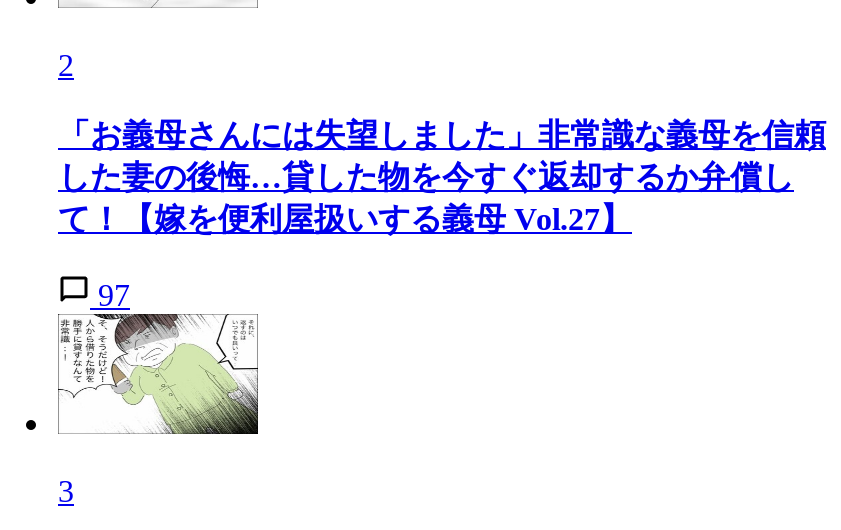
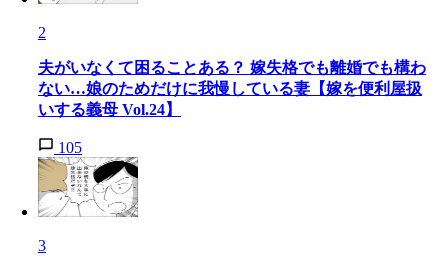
[58,118,826,236] 「お義母さんには失望しました」非常識な義母を信頼 | した妻の後悔…貸した物を今すぐ返却するか弁償し | て！【嫁を便利屋扱いする義母 Vol.27】 -> [38,59,426,118] 夫がいなくて困ることある？ 嫁失格でも離婚でも構わ | ない…娘のためだけに我慢している妻【嫁を便利屋扱 | いする義母 Vol.24】
[98,278,130,312] 97 -> [58,139,82,156] 105
[60,314,260,436] [image] -> [38,156,139,217] [image]

